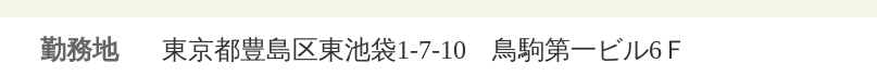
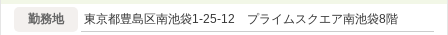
[162,35,688,65] 東京都豊島区東池袋1-7-10 鳥駒第一ビル6Ｆ -> [84,12,398,26] 東京都豊島区南池袋1-25-12 プライムスクエア南池袋8階

